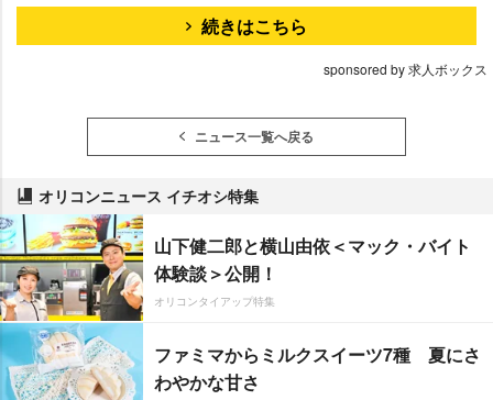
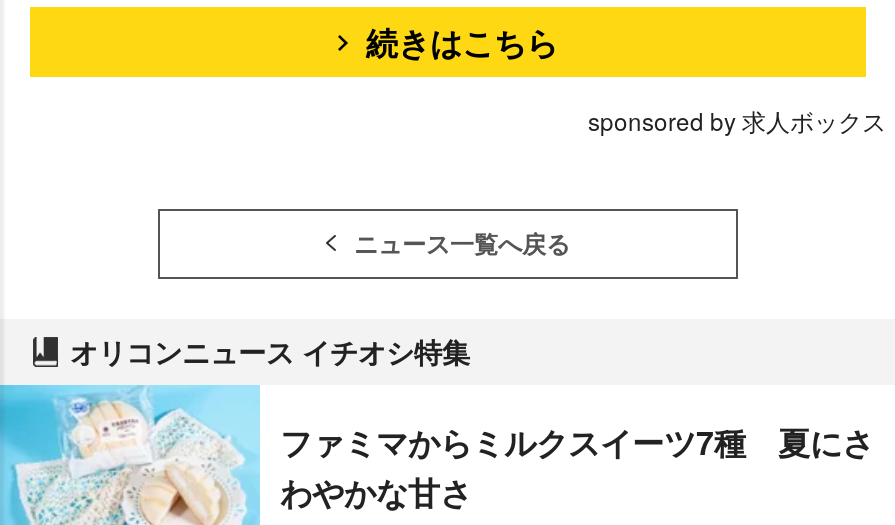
[3,213,471,322] [image] | 山下健二郎と横山由依＜マック・バイト | 体験談＞公開！ | オリコンタイアップ特集 -> none

